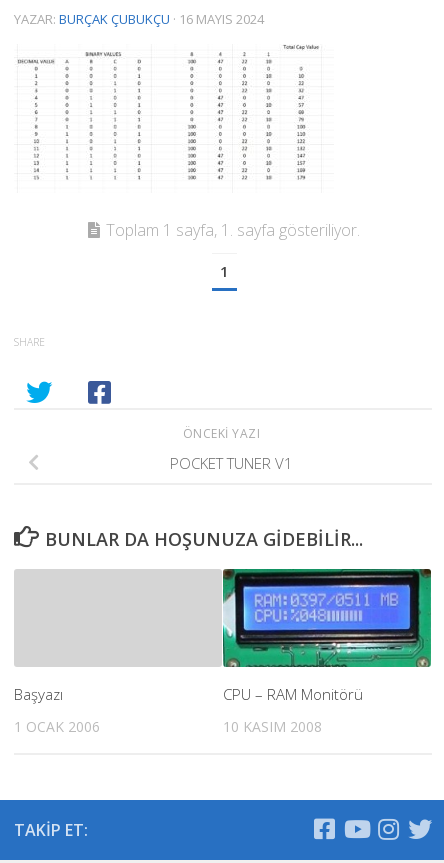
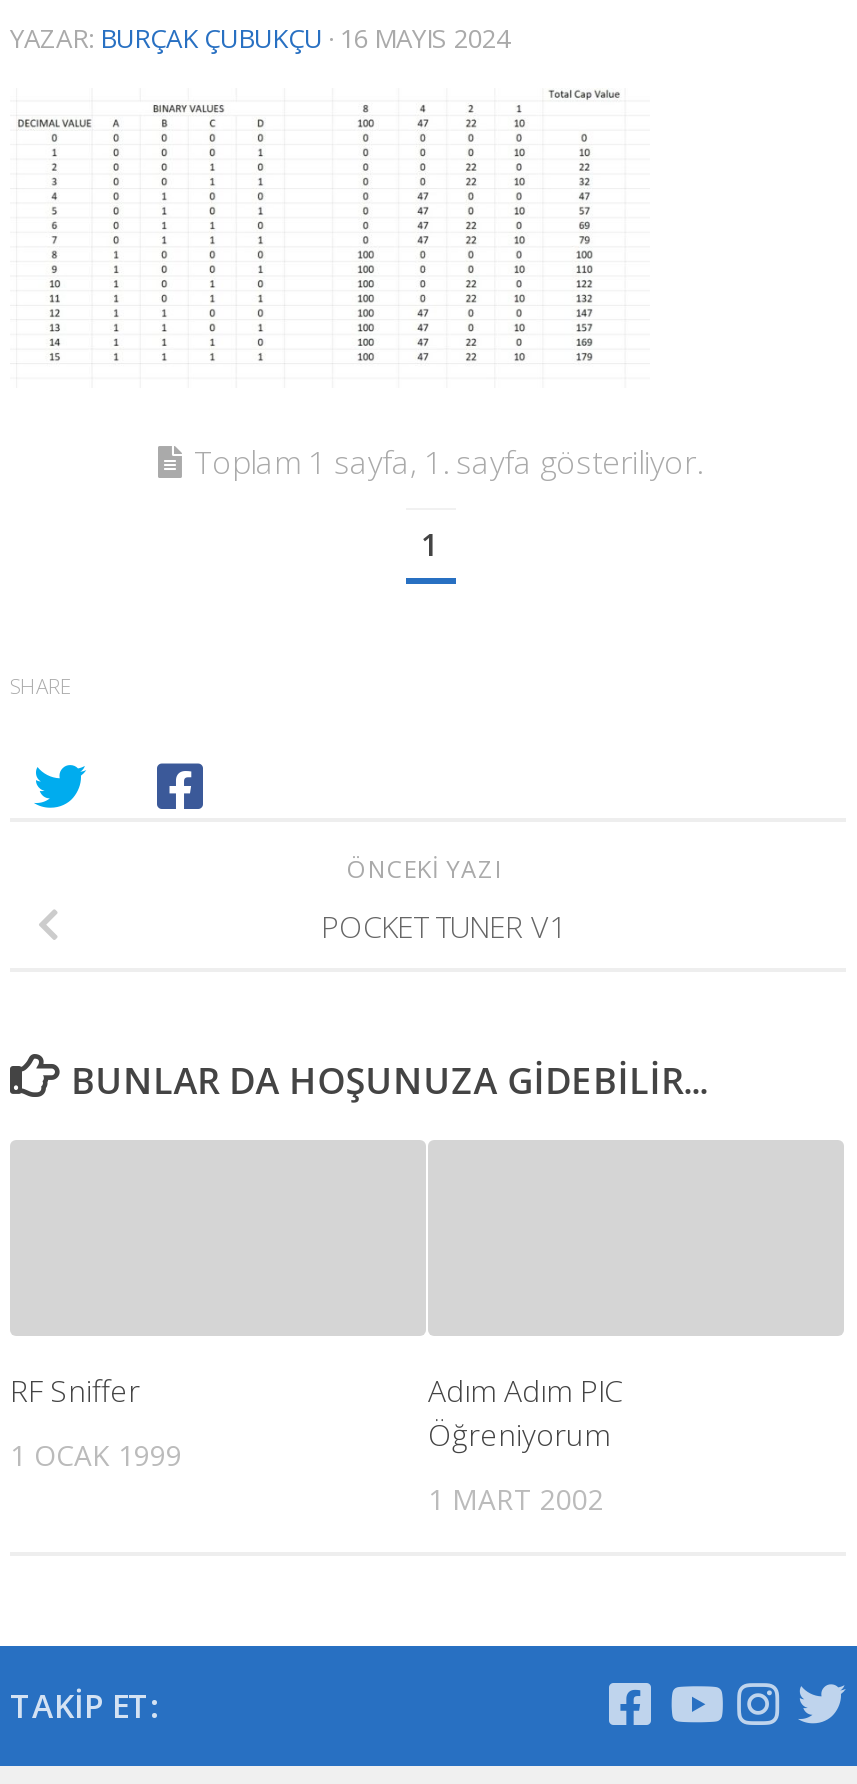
[222,568,432,668] [image] -> none
[14,684,63,704] Başyazı -> [10,1369,140,1409] RF Sniffer
[223,684,363,704] CPU – RAM Monitörü -> [428,1369,622,1453] Adım Adım PIC | Öğreniyorum
[14,717,100,736] 1 OCAK 2006 -> [10,1435,182,1473] 1 OCAK 1999
[223,717,322,736] 10 KASIM 2008 -> [428,1479,604,1517] 1 MART 2002

